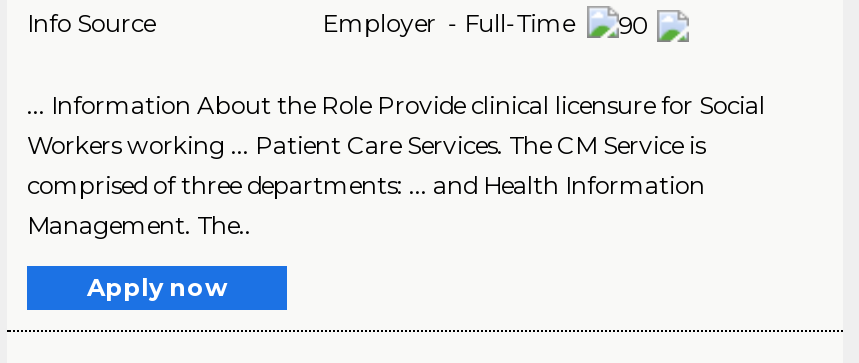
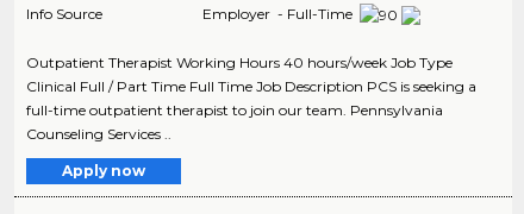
[27,90,765,240] ... Information About the Role Provide clinical licensure for Social | Workers working ... Patient Care Services. The CM Service is | comprised of three departments: ... and Health Information | Management. The.. -> [26,53,476,142] Outpatient Therapist Working Hours 40 hours/week Job Type | Clinical Full / Part Time Full Time Job Description PCS is seeking a | full-time outpatient therapist to join our team. Pennsylvania | Counseling Services ..

